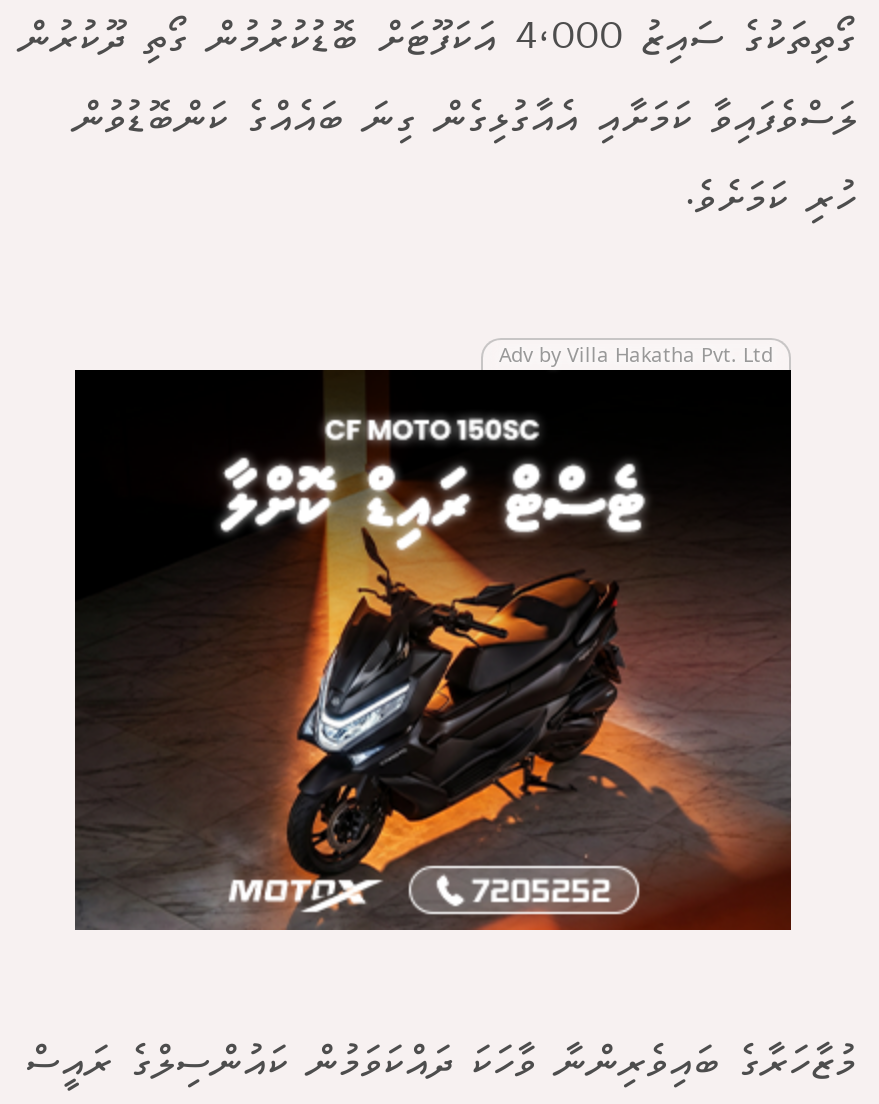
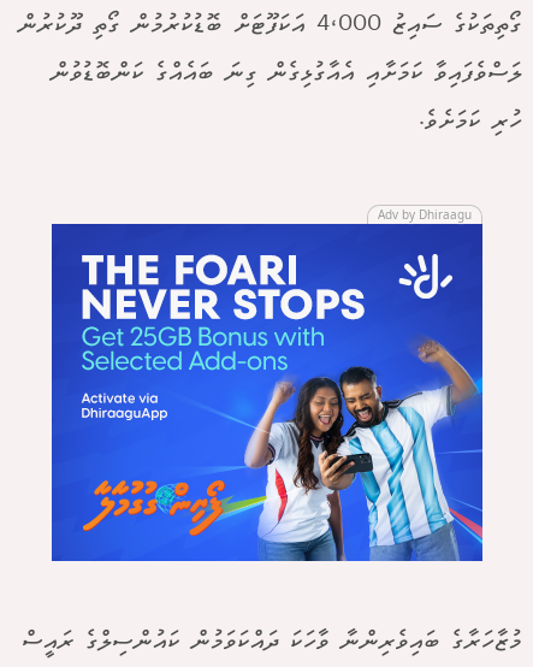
[499,340,773,368] Adv by Villa Hakatha Pvt. Ltd -> [378,206,472,223] Adv by Dhiraagu
[73,368,793,932] [image] -> [51,223,484,562] [image]

